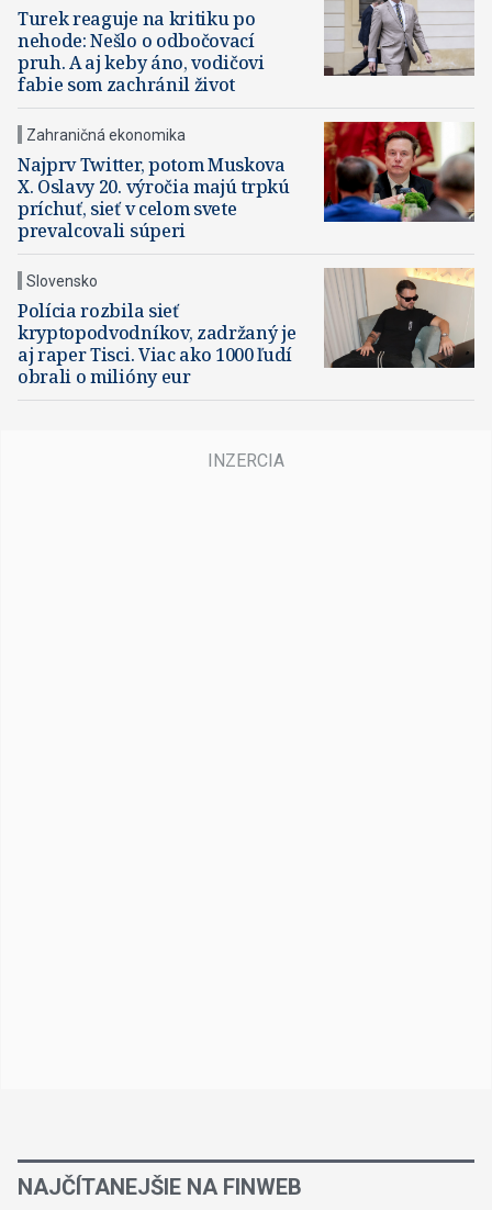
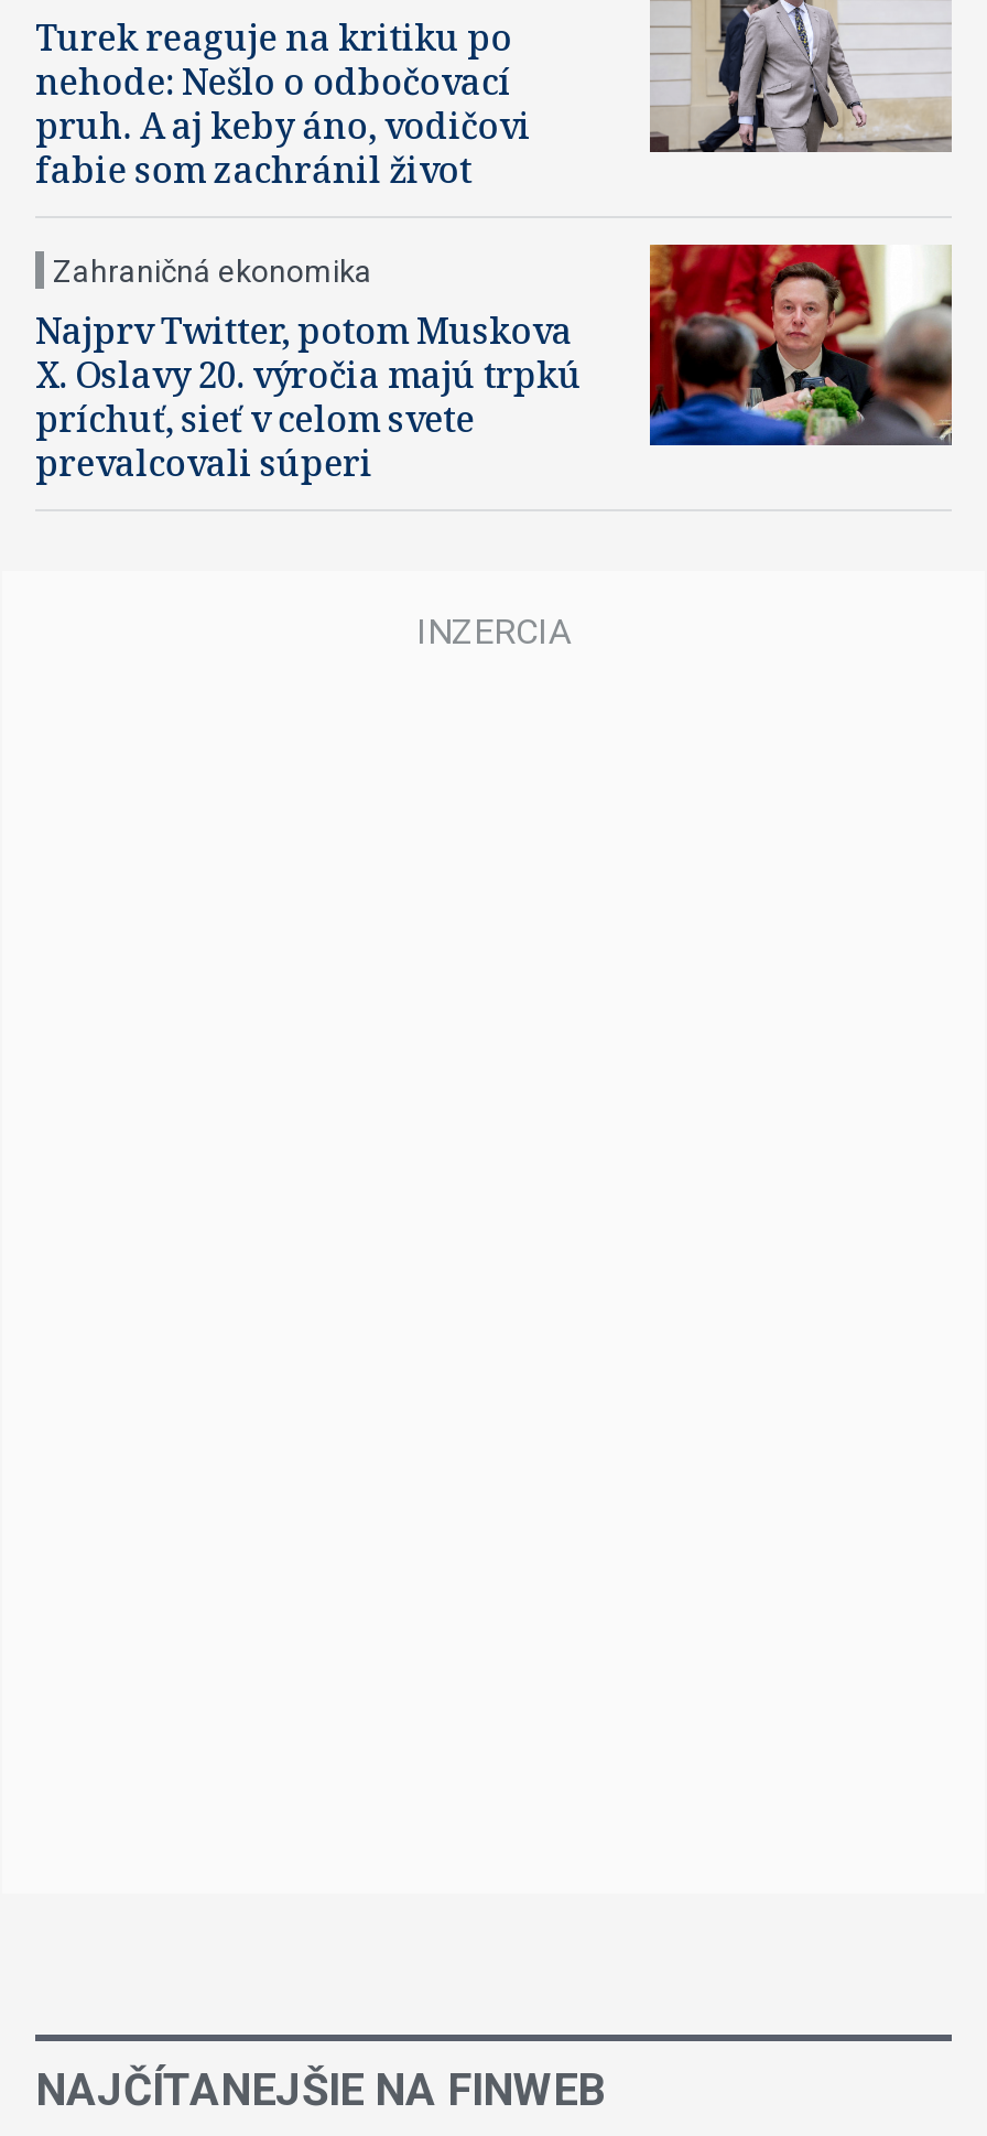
[18,268,476,388] [image] | Polícia rozbila sieť | kryptopodvodníkov, zadržaný je | aj raper Tisci. Viac ako 1000 ľudí | obrali o milióny eur -> none
[26,272,98,289] Slovensko -> none

